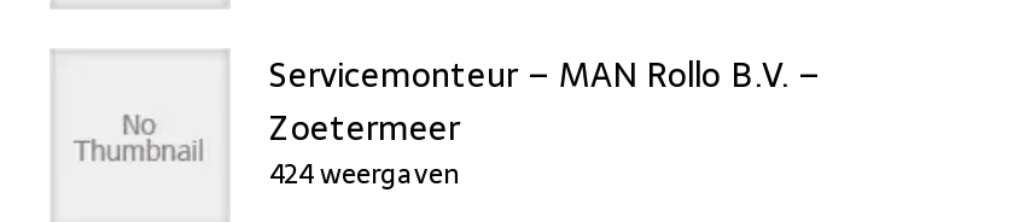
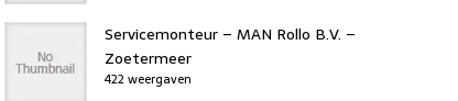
[269,152,460,195] 424 weergaven -> [105,69,192,89] 422 weergaven

